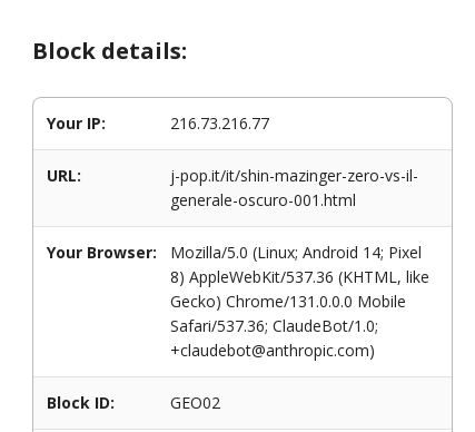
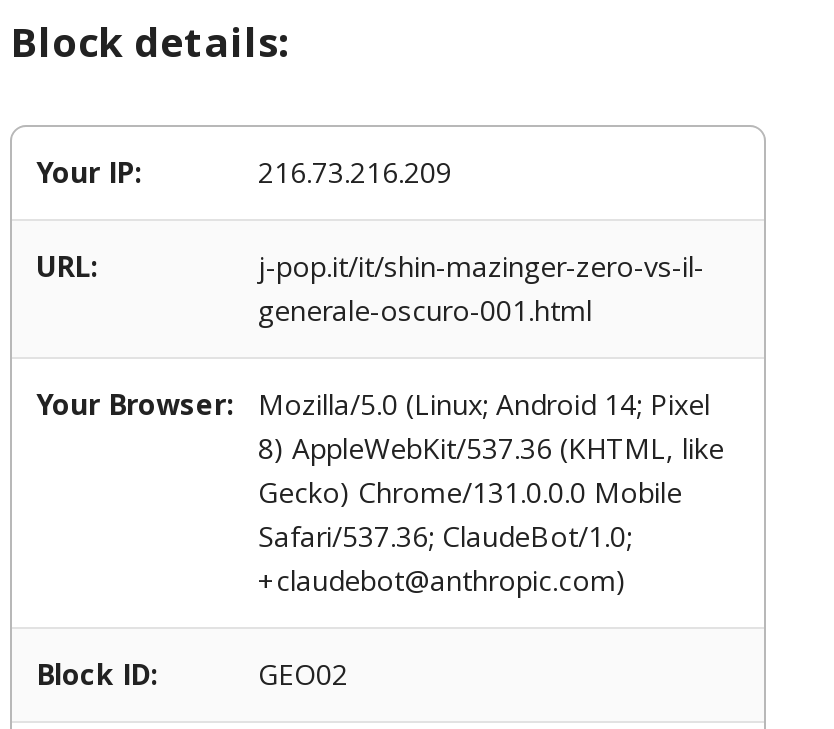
[170,112,269,134] 216.73.216.77 -> [258,153,452,191] 216.73.216.209

